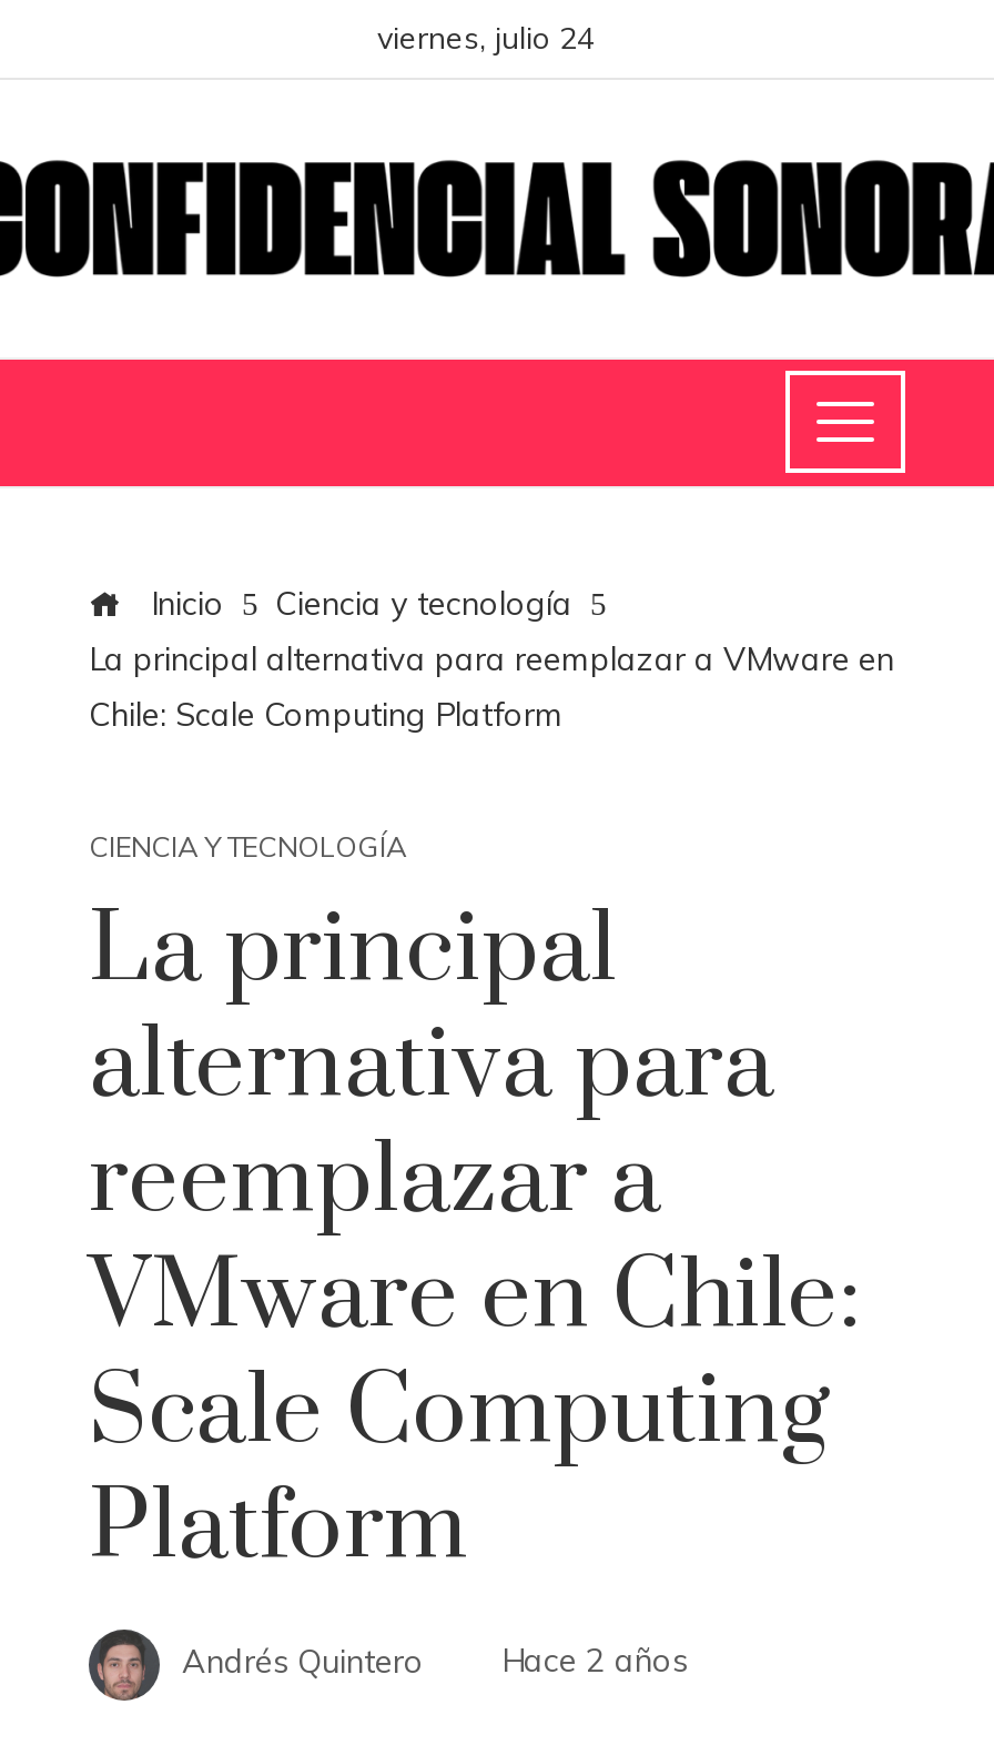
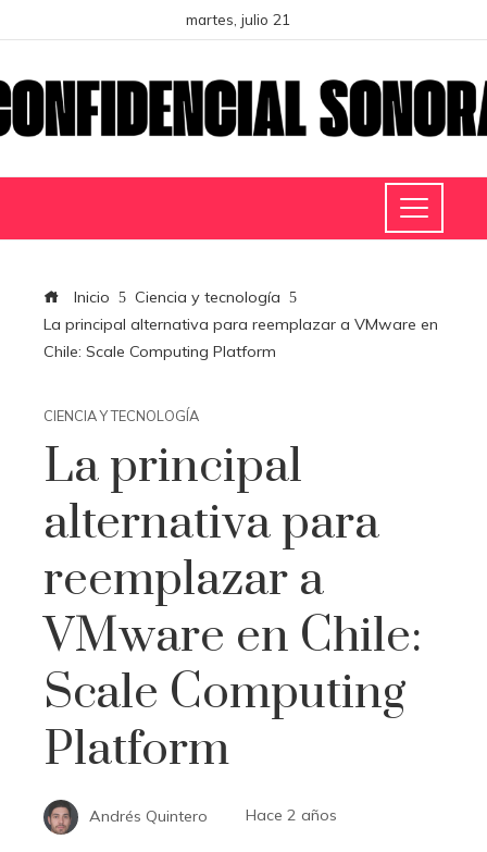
[377,18,595,56] viernes, julio 24 -> [186,10,290,28] martes, julio 21

